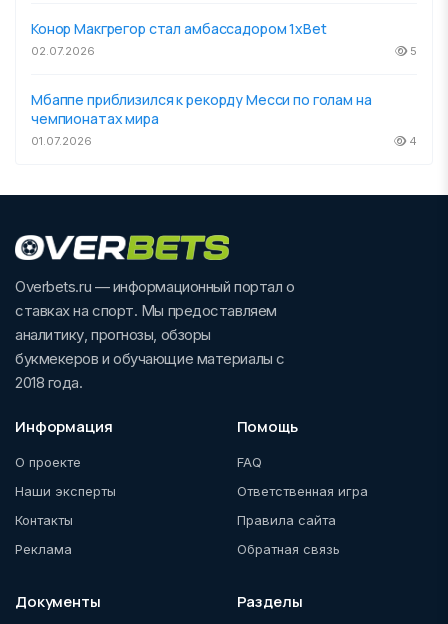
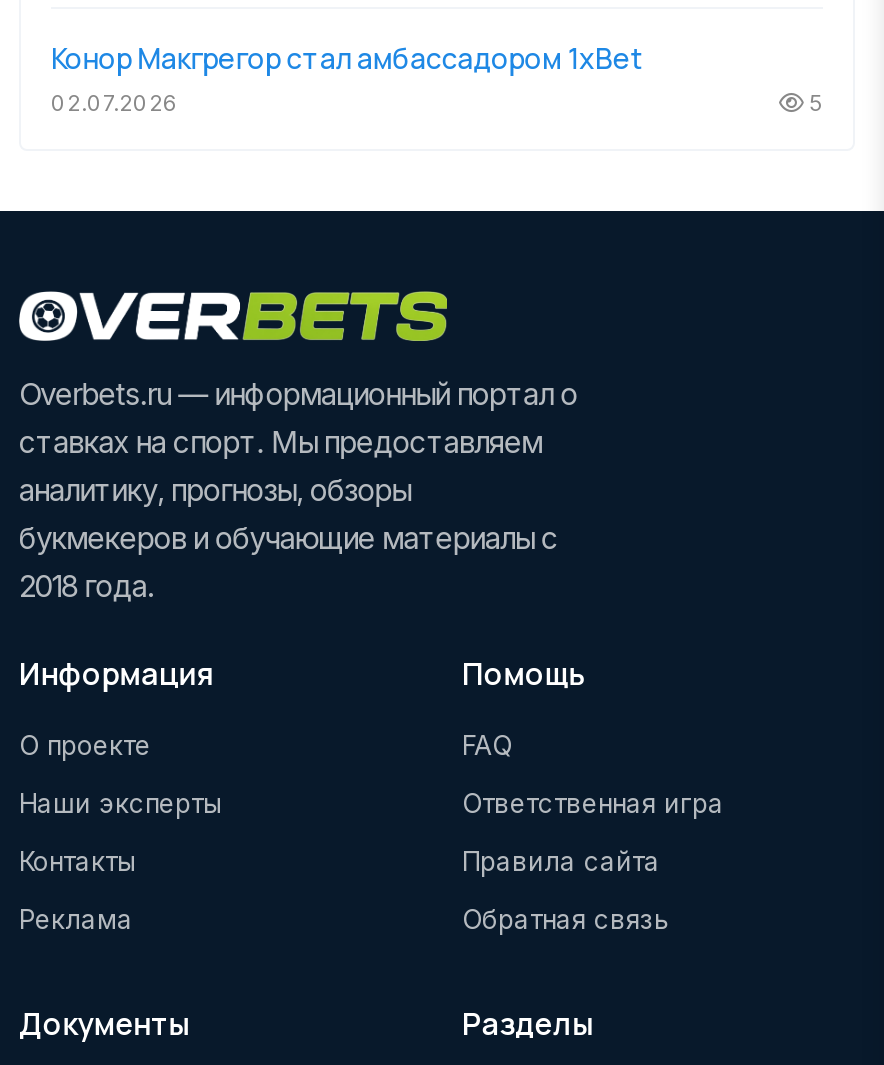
[31,90,417,148] Мбаппе приблизился к рекорду Месси по голам на | чемпионатах мира | 01.07.2026 | 4 -> none

